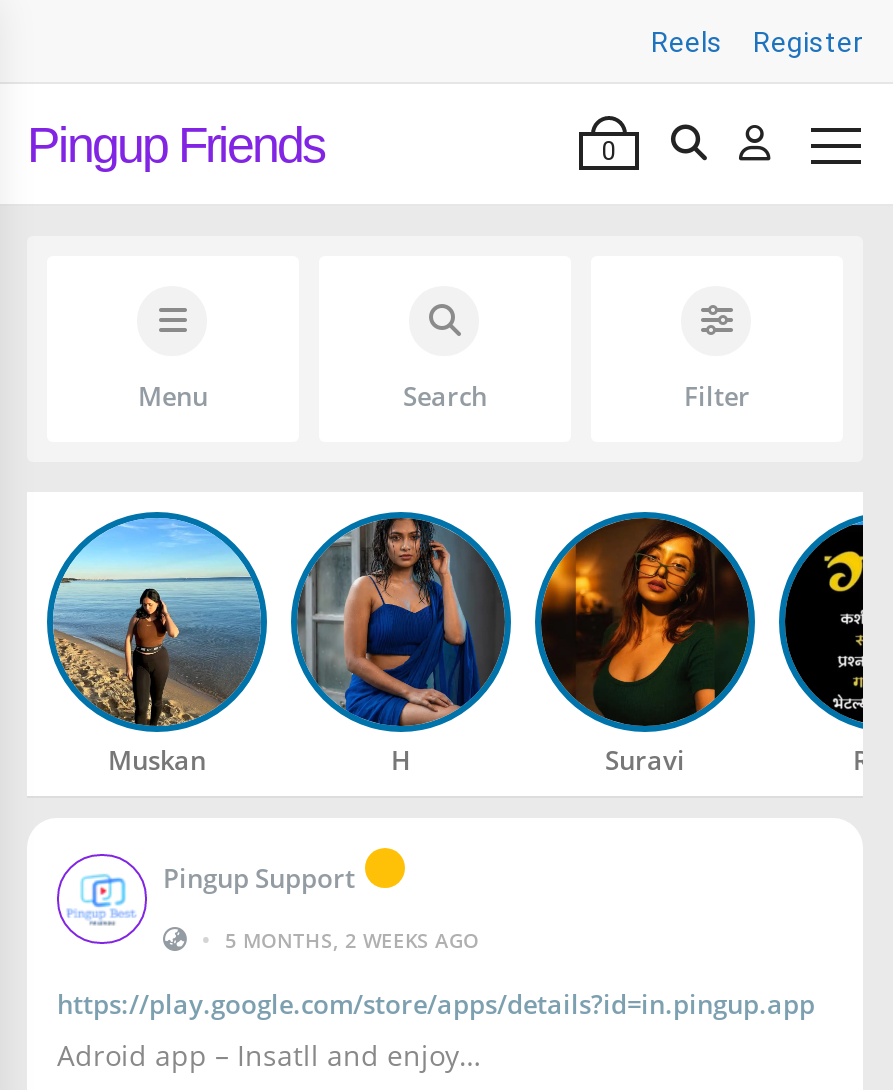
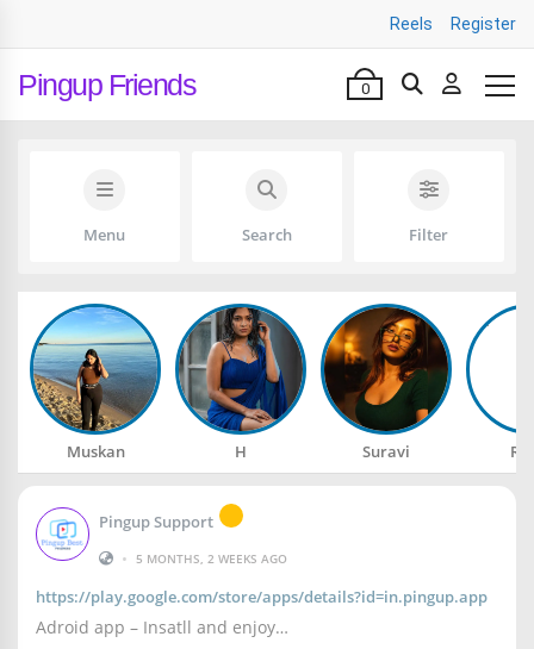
[783,524,865,724] [image] -> [468,308,516,430] [image]

